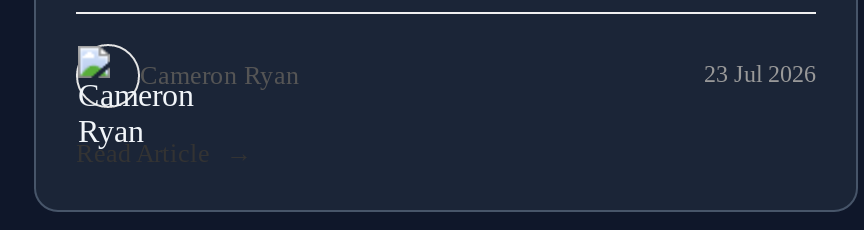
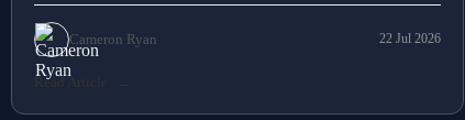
[704,60,816,88] 23 Jul 2026 -> [379,31,441,46] 22 Jul 2026

